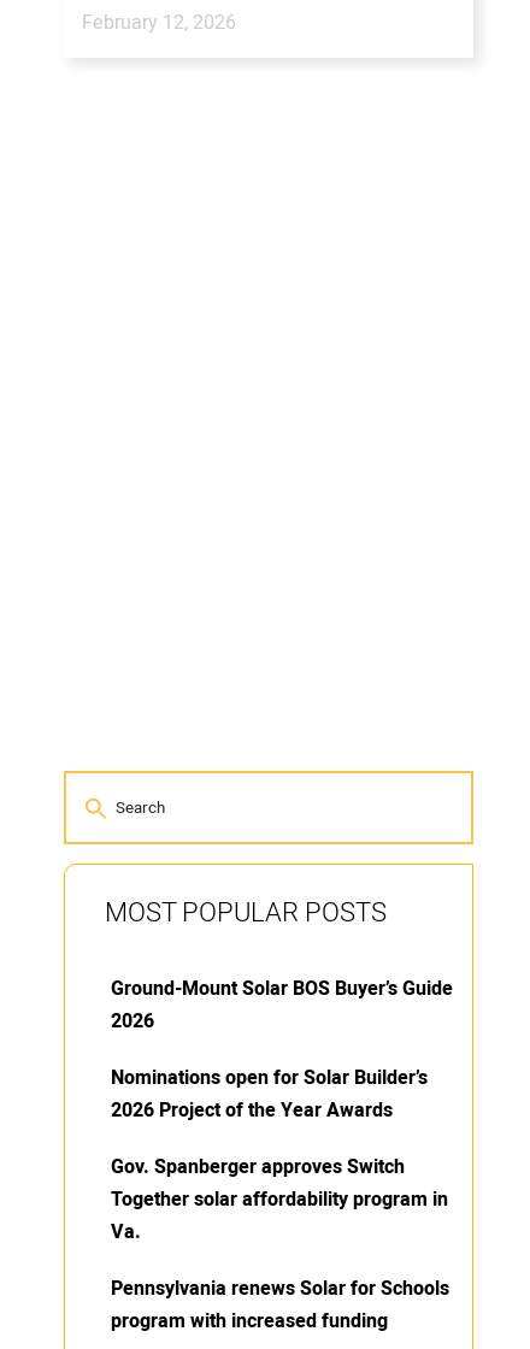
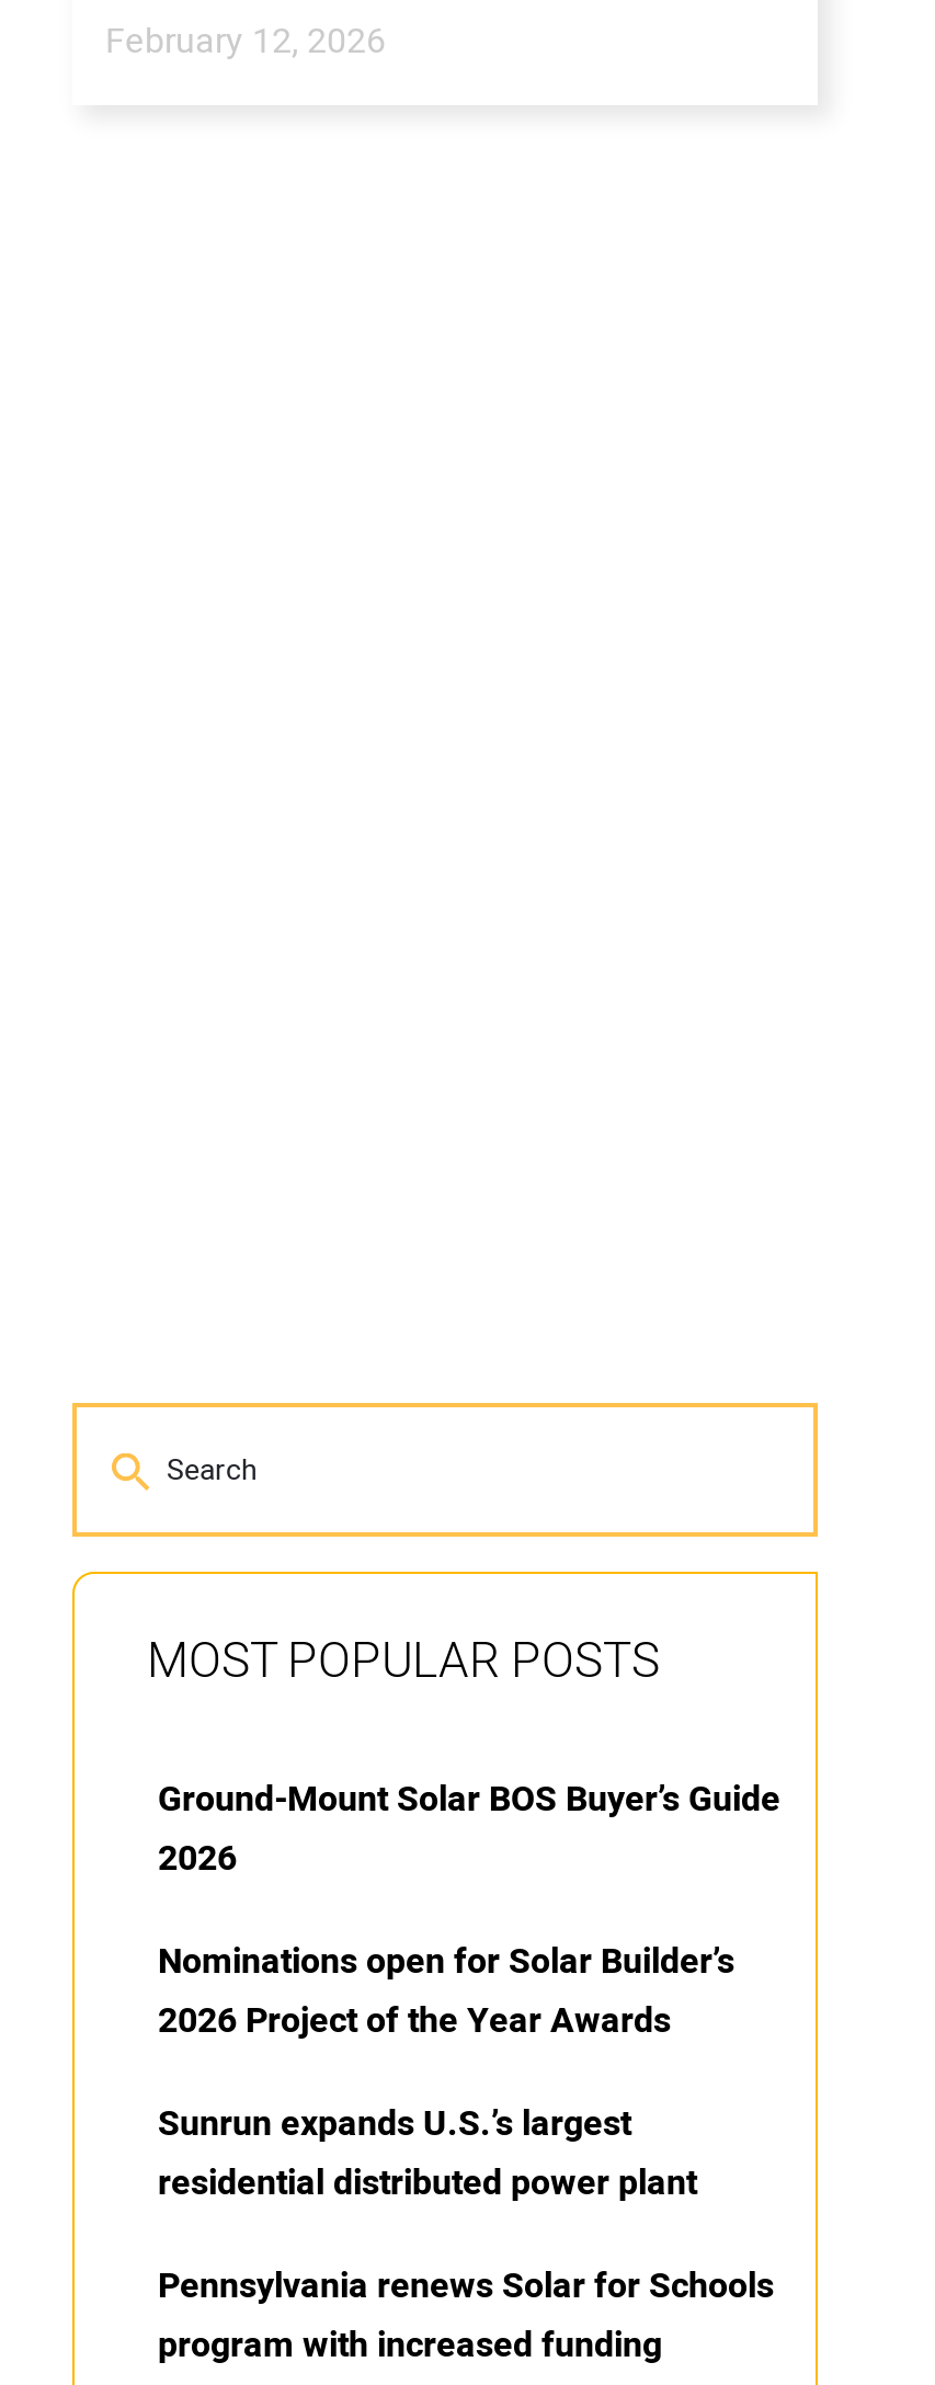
[111,1152,448,1246] Gov. Spanberger approves Switch | Together solar affordability program in | Va. -> [158,2097,697,2209] Sunrun expands U.S.’s largest | residential distributed power plant

